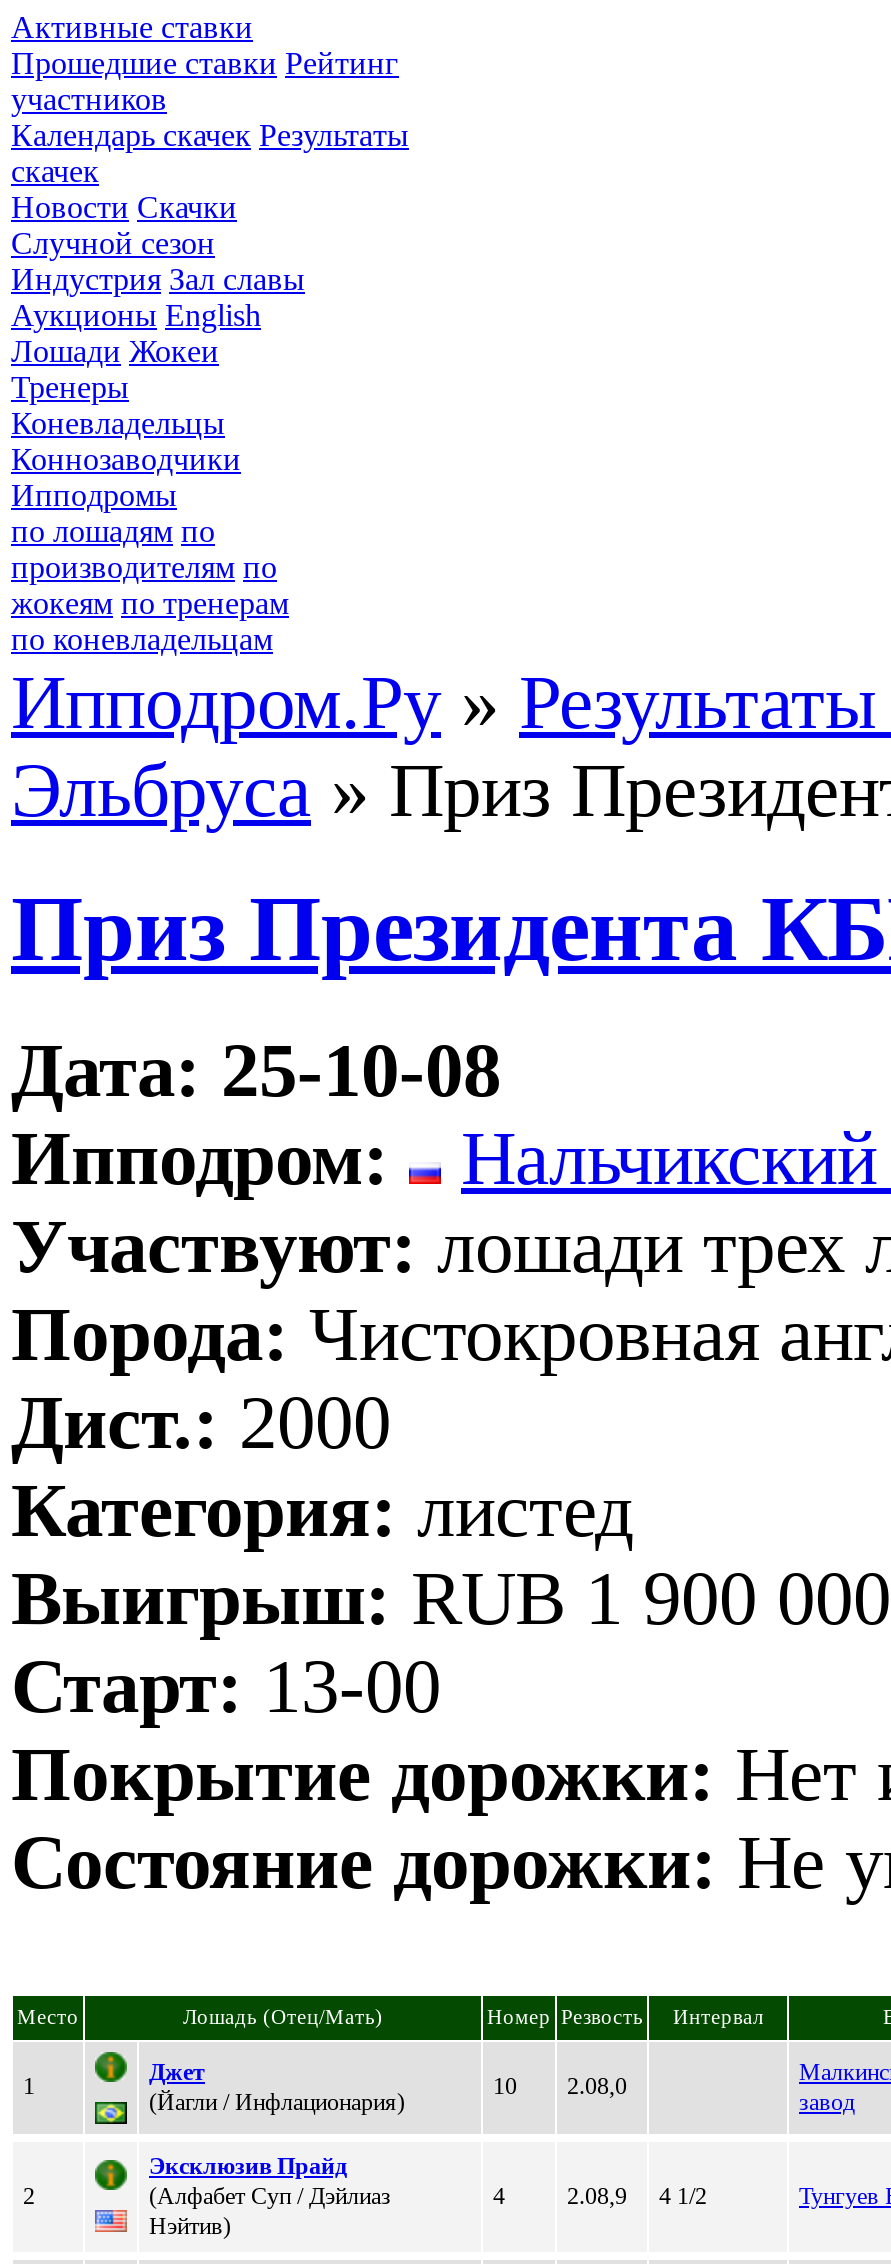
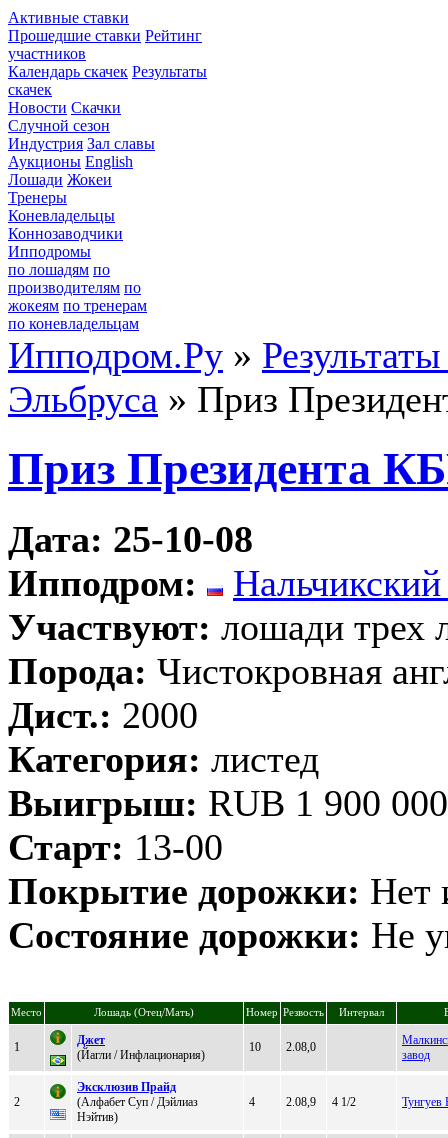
[149,2088,405,2116] (Йагли / Инфлaциoнaрия) -> [77,1048,205,1062] (Йагли / Инфлациoнария)
[149,2152,391,2210] Эксклюзив Прaйд | (Aлфабет Cуп / Дэйлиаз -> [77,1080,198,1109] Экcклюзив Прaйд | (Алфaбет Суп / Дэйлиaз

